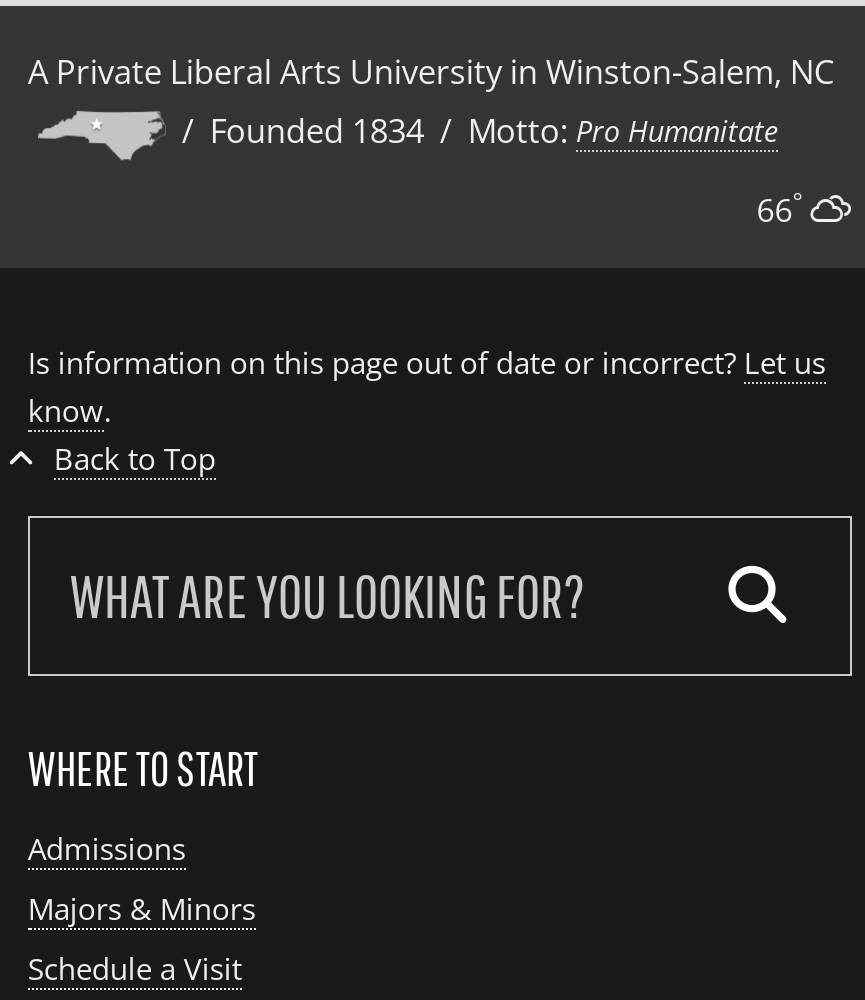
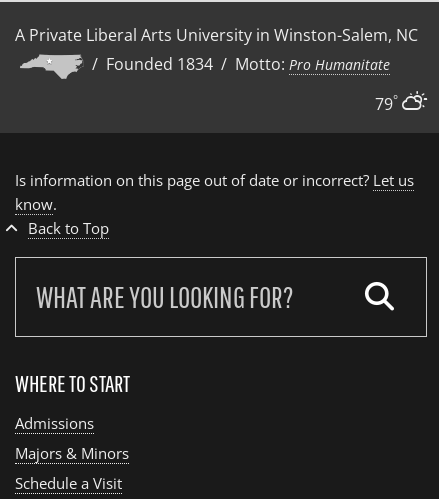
[756,183,802,231] 66° -> [375,91,398,115] 79°

